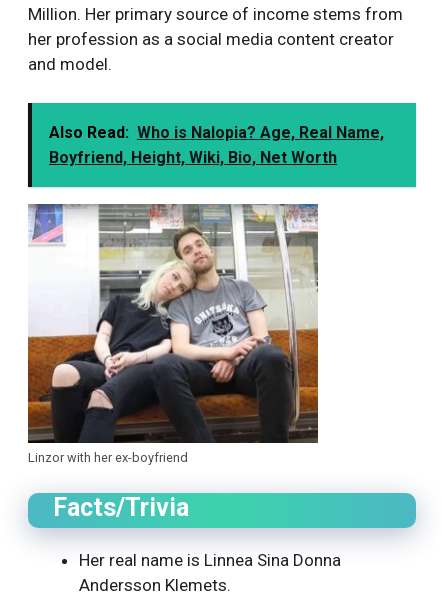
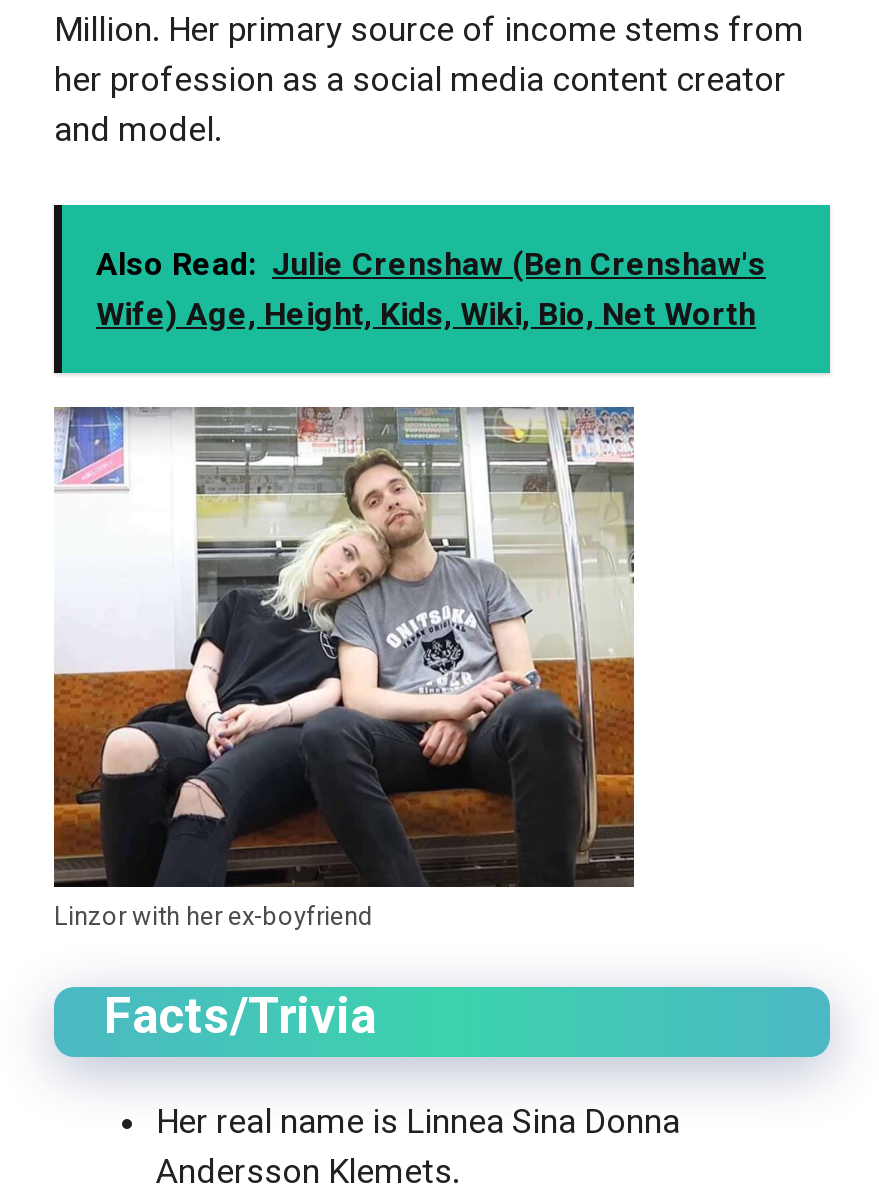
[49,122,384,166] Also Read: Who is Nalopia? Age, Real Name, | Boyfriend, Height, Wiki, Bio, Net Worth -> [96,245,766,333] Also Read: Julie Crenshaw (Ben Crenshaw's | Wife) Age, Height, Kids, Wiki, Bio, Net Worth

